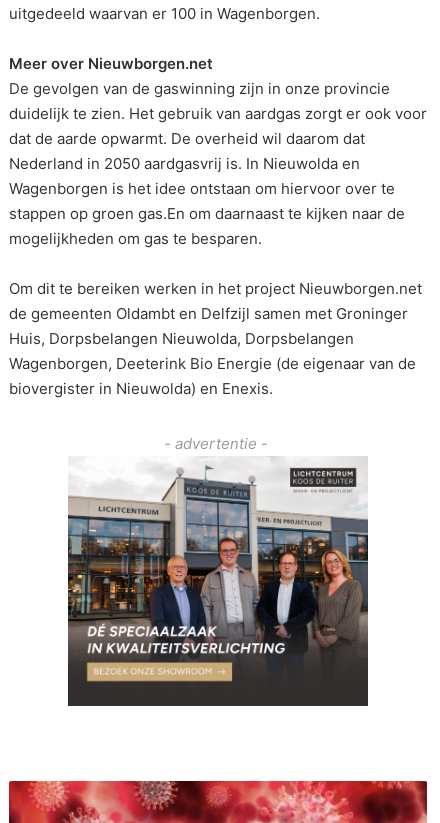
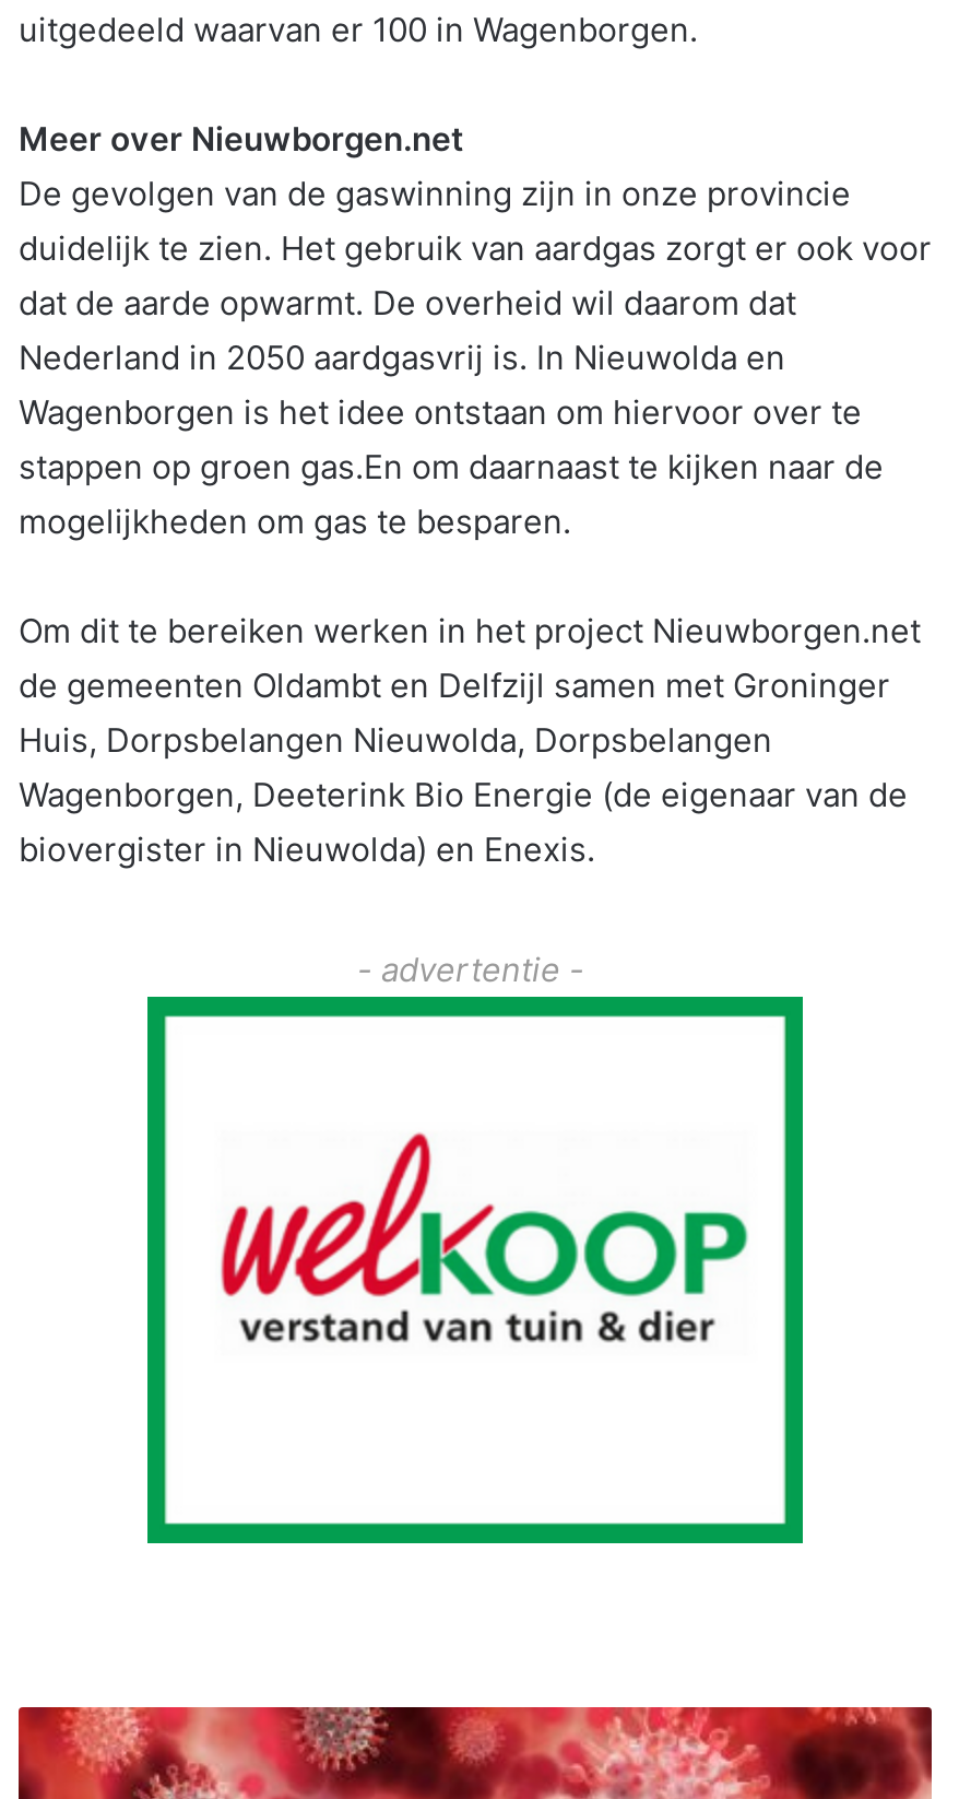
[67,456,369,707] [image] -> [145,995,805,1545] [image]

